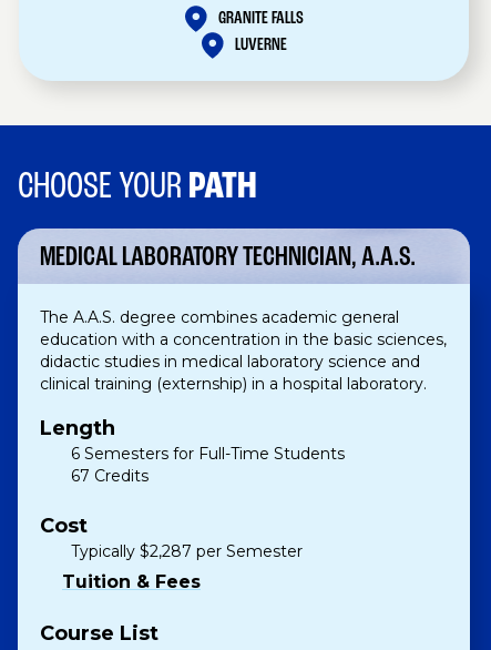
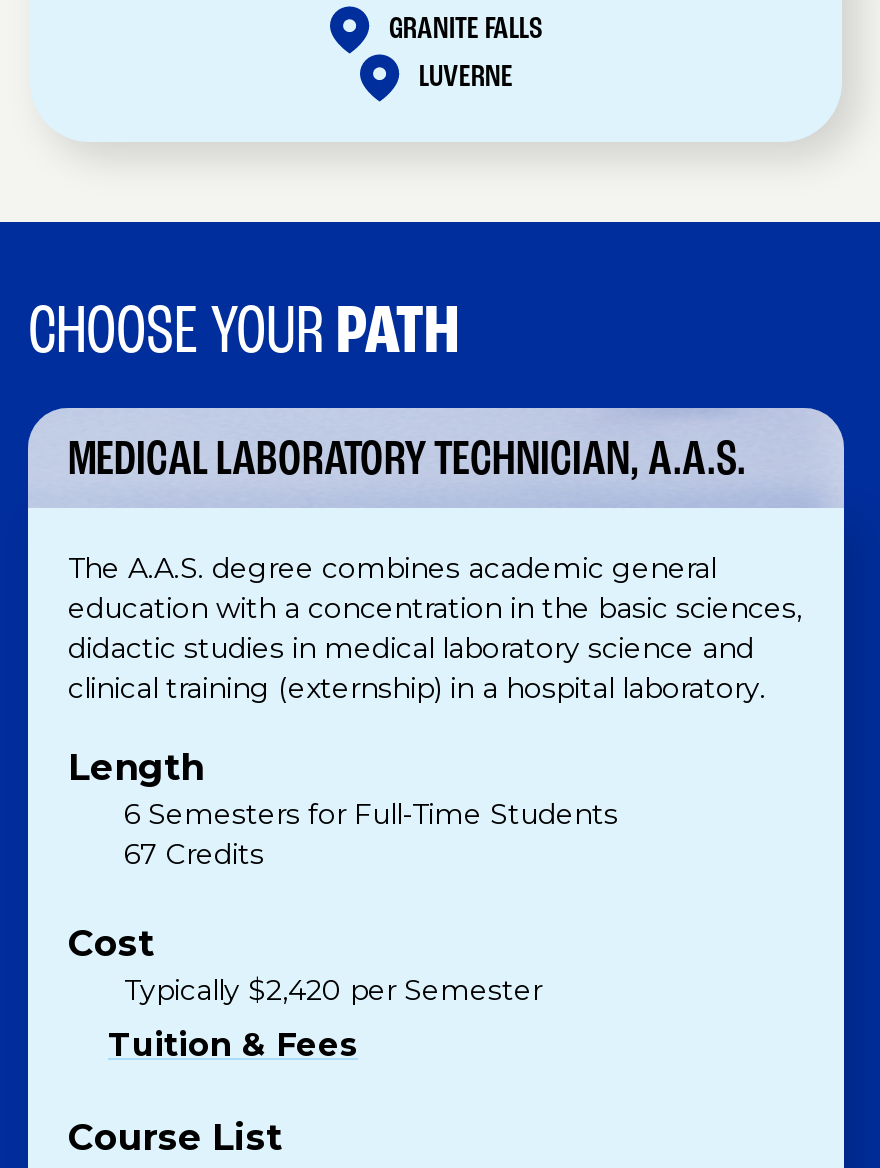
[71,541,303,561] Typically $2,287 per Semester -> [124,971,542,1007] Typically $2,420 per Semester

